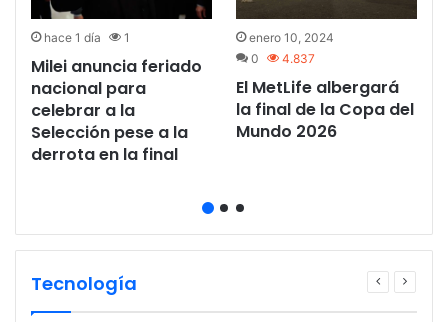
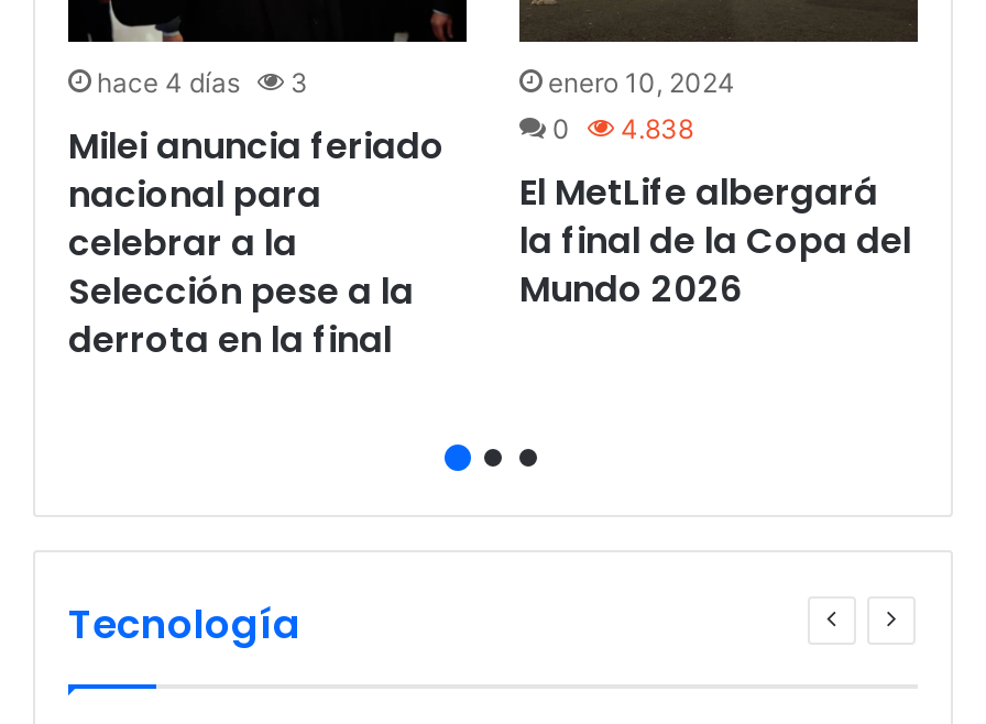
[44,30,101,45] hace 1 día -> [97,66,240,99] hace 4 días
[121,30,130,45] 1 -> [284,66,308,99] 3
[251,51,315,66] 0 4.837 -> [552,113,693,146] 0 4.838

